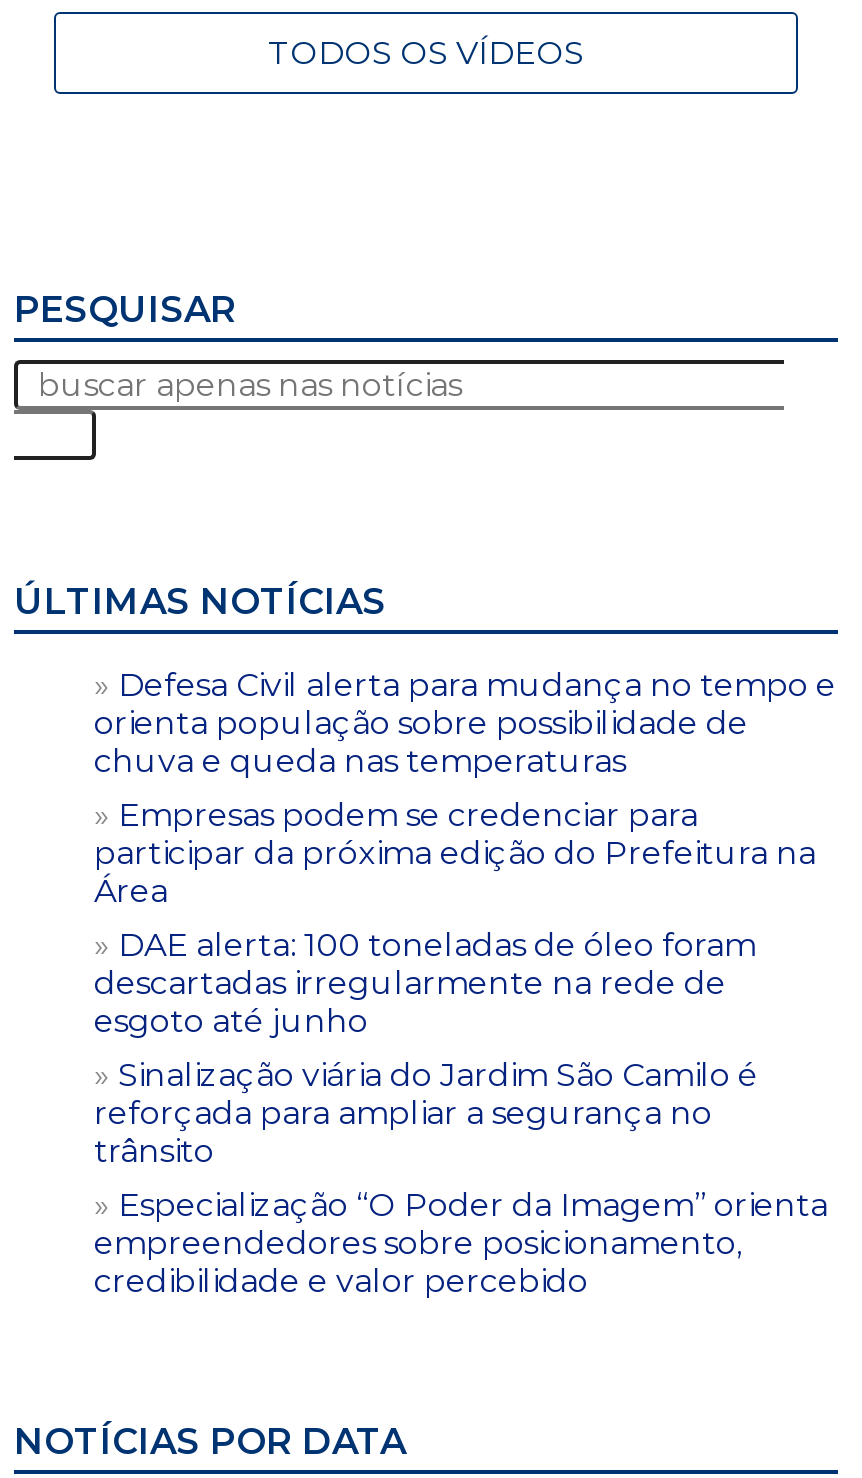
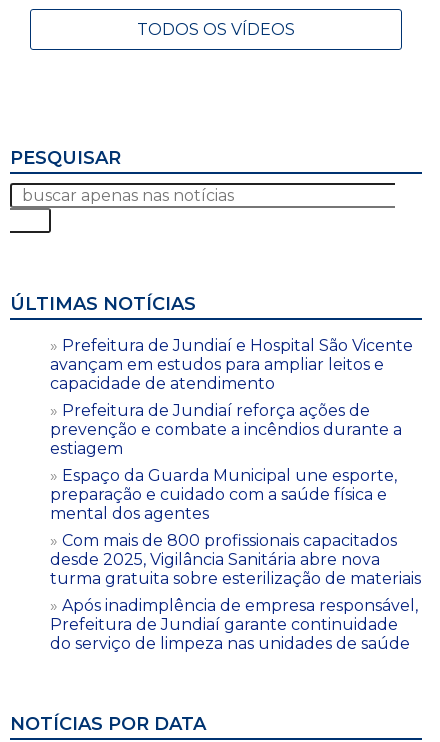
[94,666,836,1300] Defesa Civil alerta para mudança no tempo e | orienta população sobre possibilidade de | chuva e queda nas temperaturas | Empresas podem se credenciar para | participar da próxima edição do Prefeitura na | Área | DAE alerta: 100 toneladas de óleo foram | descartadas irregularmente na rede de | esgoto até junho | Sinalização viária do Jardim São Camilo é | reforçada para ampliar a segurança no | trânsito | Especialização “O Poder da Imagem” orienta | empreendedores sobre posicionamento, | credibilidade e valor percebido -> [50,336,421,653] Prefeitura de Jundiaí e Hospital São Vicente | avançam em estudos para ampliar leitos e | capacidade de atendimento | Prefeitura de Jundiaí reforça ações de | prevenção e combate a incêndios durante a | estiagem | Espaço da Guarda Municipal une esporte, | preparação e cuidado com a saúde física e | mental dos agentes | Com mais de 800 profissionais capacitados | desde 2025, Vigilância Sanitária abre nova | turma gratuita sobre esterilização de materiais | Após inadimplência de empresa responsável, | Prefeitura de Jundiaí garante continuidade | do serviço de limpeza nas unidades de saúde

